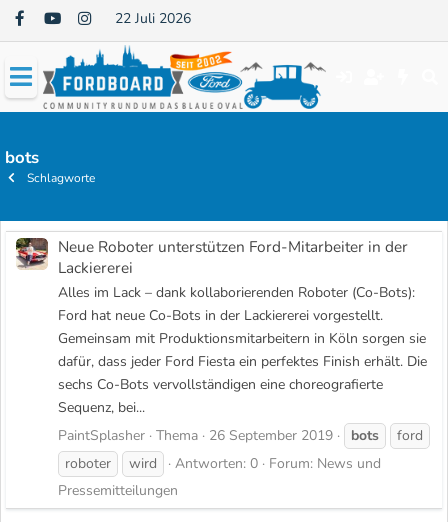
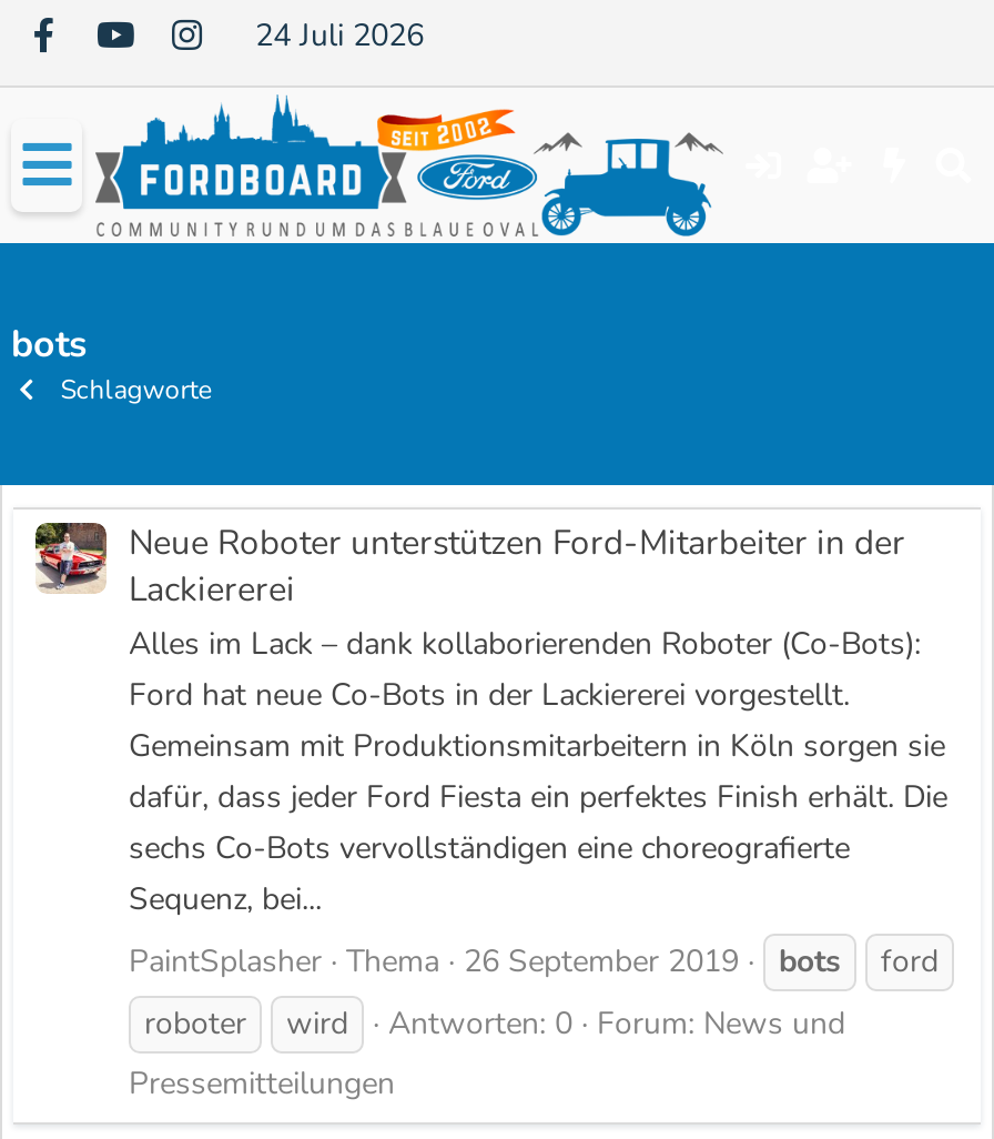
[115,9,191,28] 22 Juli 2026 -> [255,14,424,57] 24 Juli 2026

